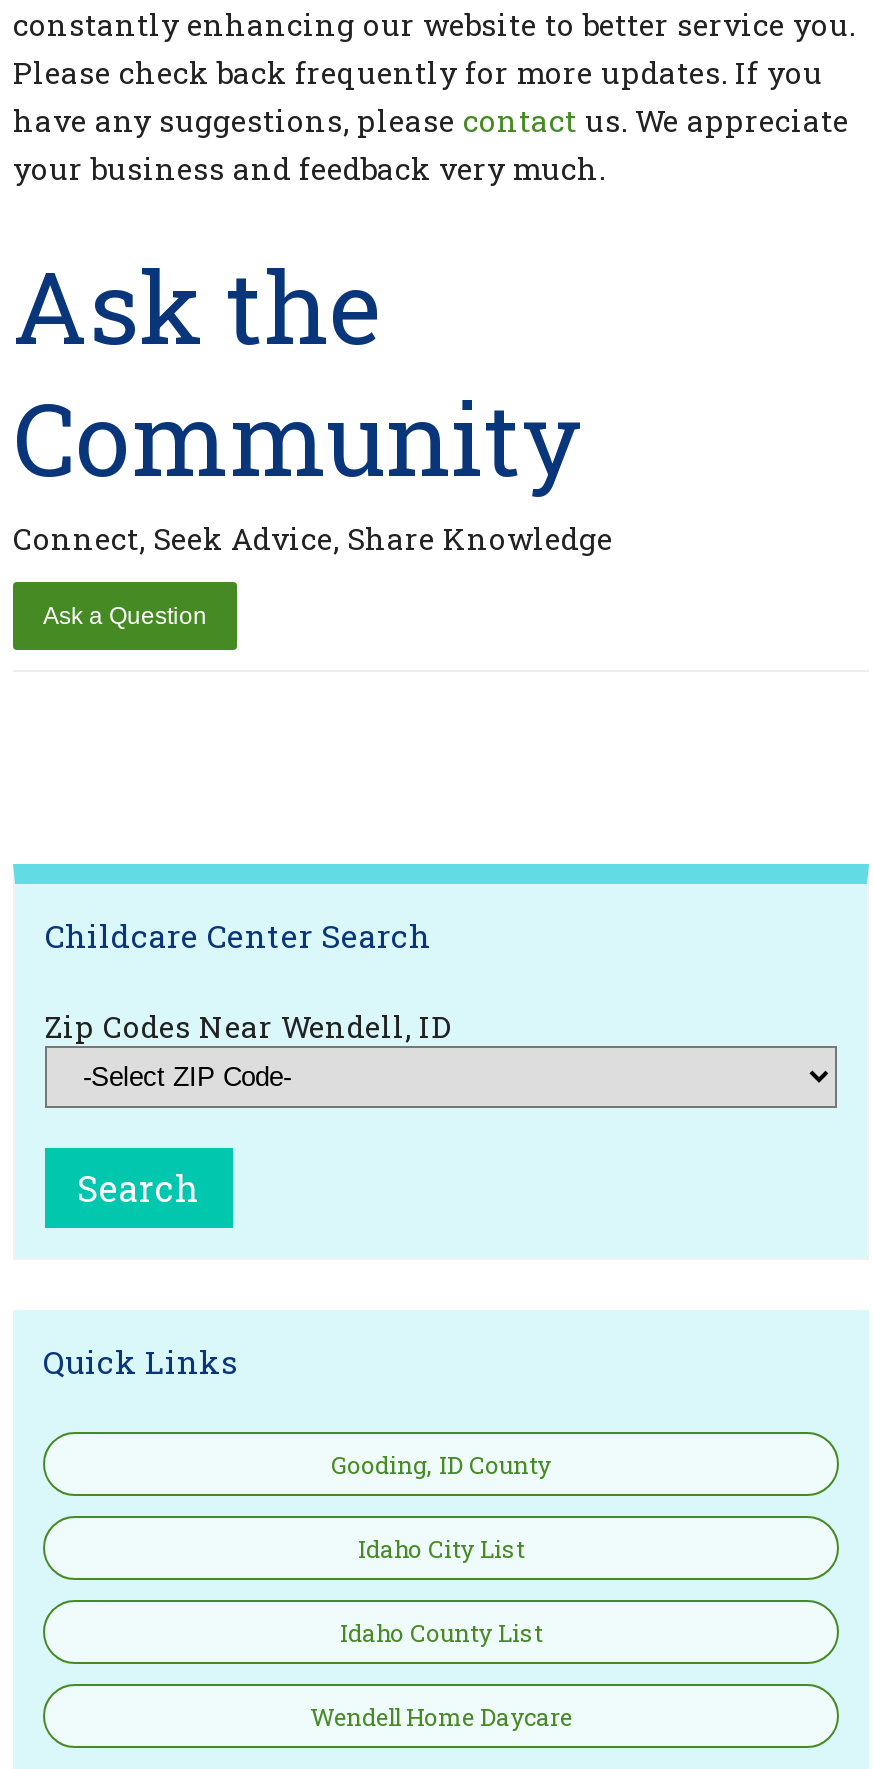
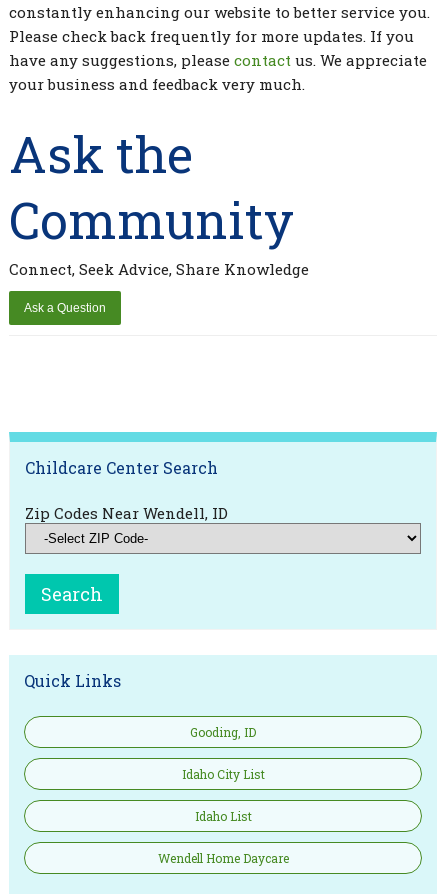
[331,1449,551,1481] Gooding, ID County -> [190,724,256,740] Gooding, ID
[340,1617,542,1649] Idaho County List -> [194,808,251,824] Idaho List

